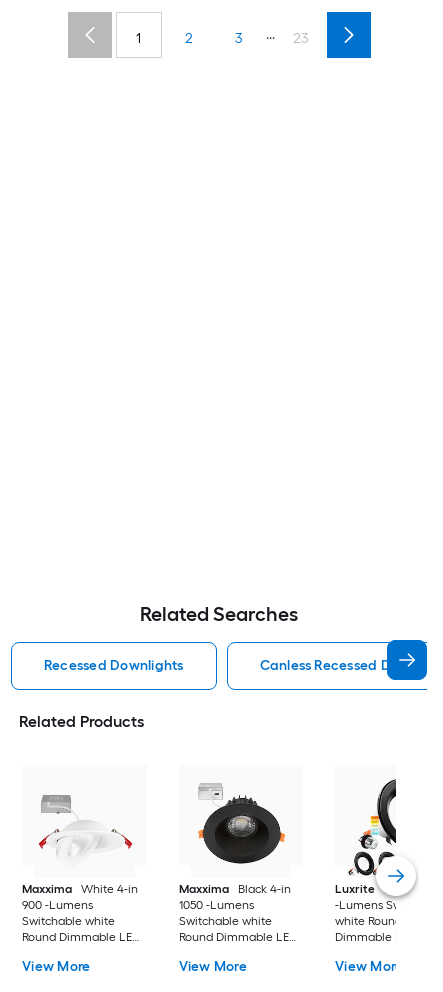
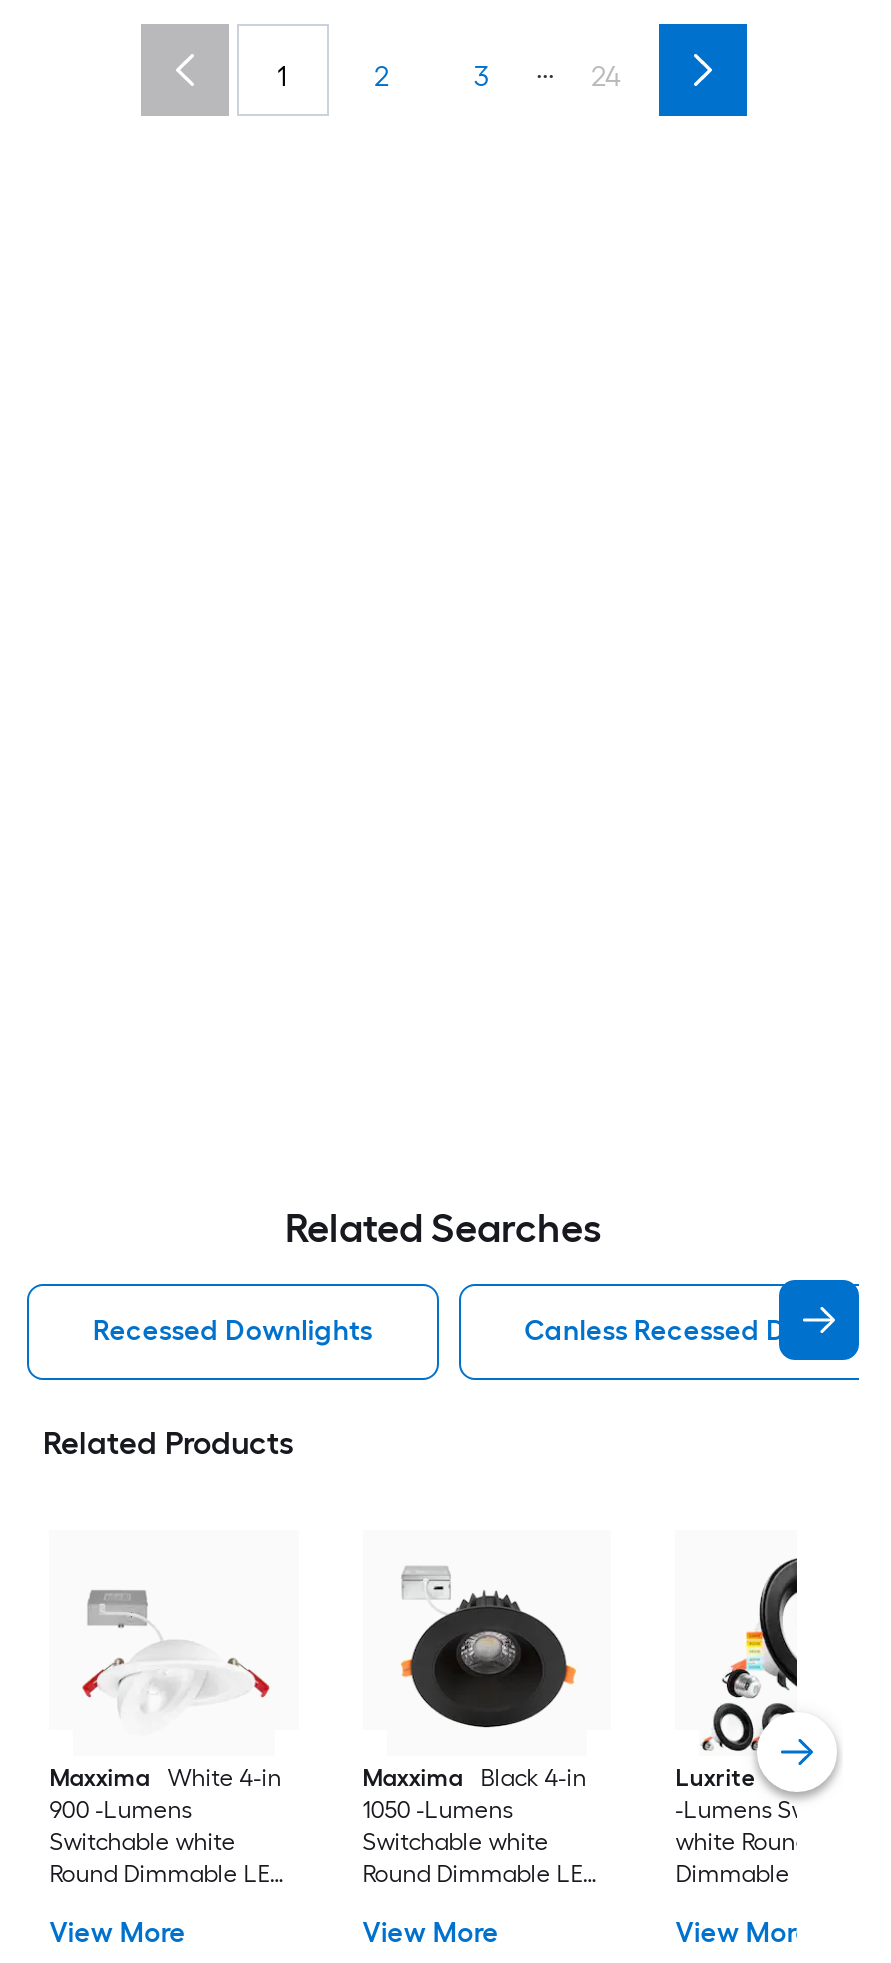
[292,30,308,47] 23 -> [591,60,621,94] 24

